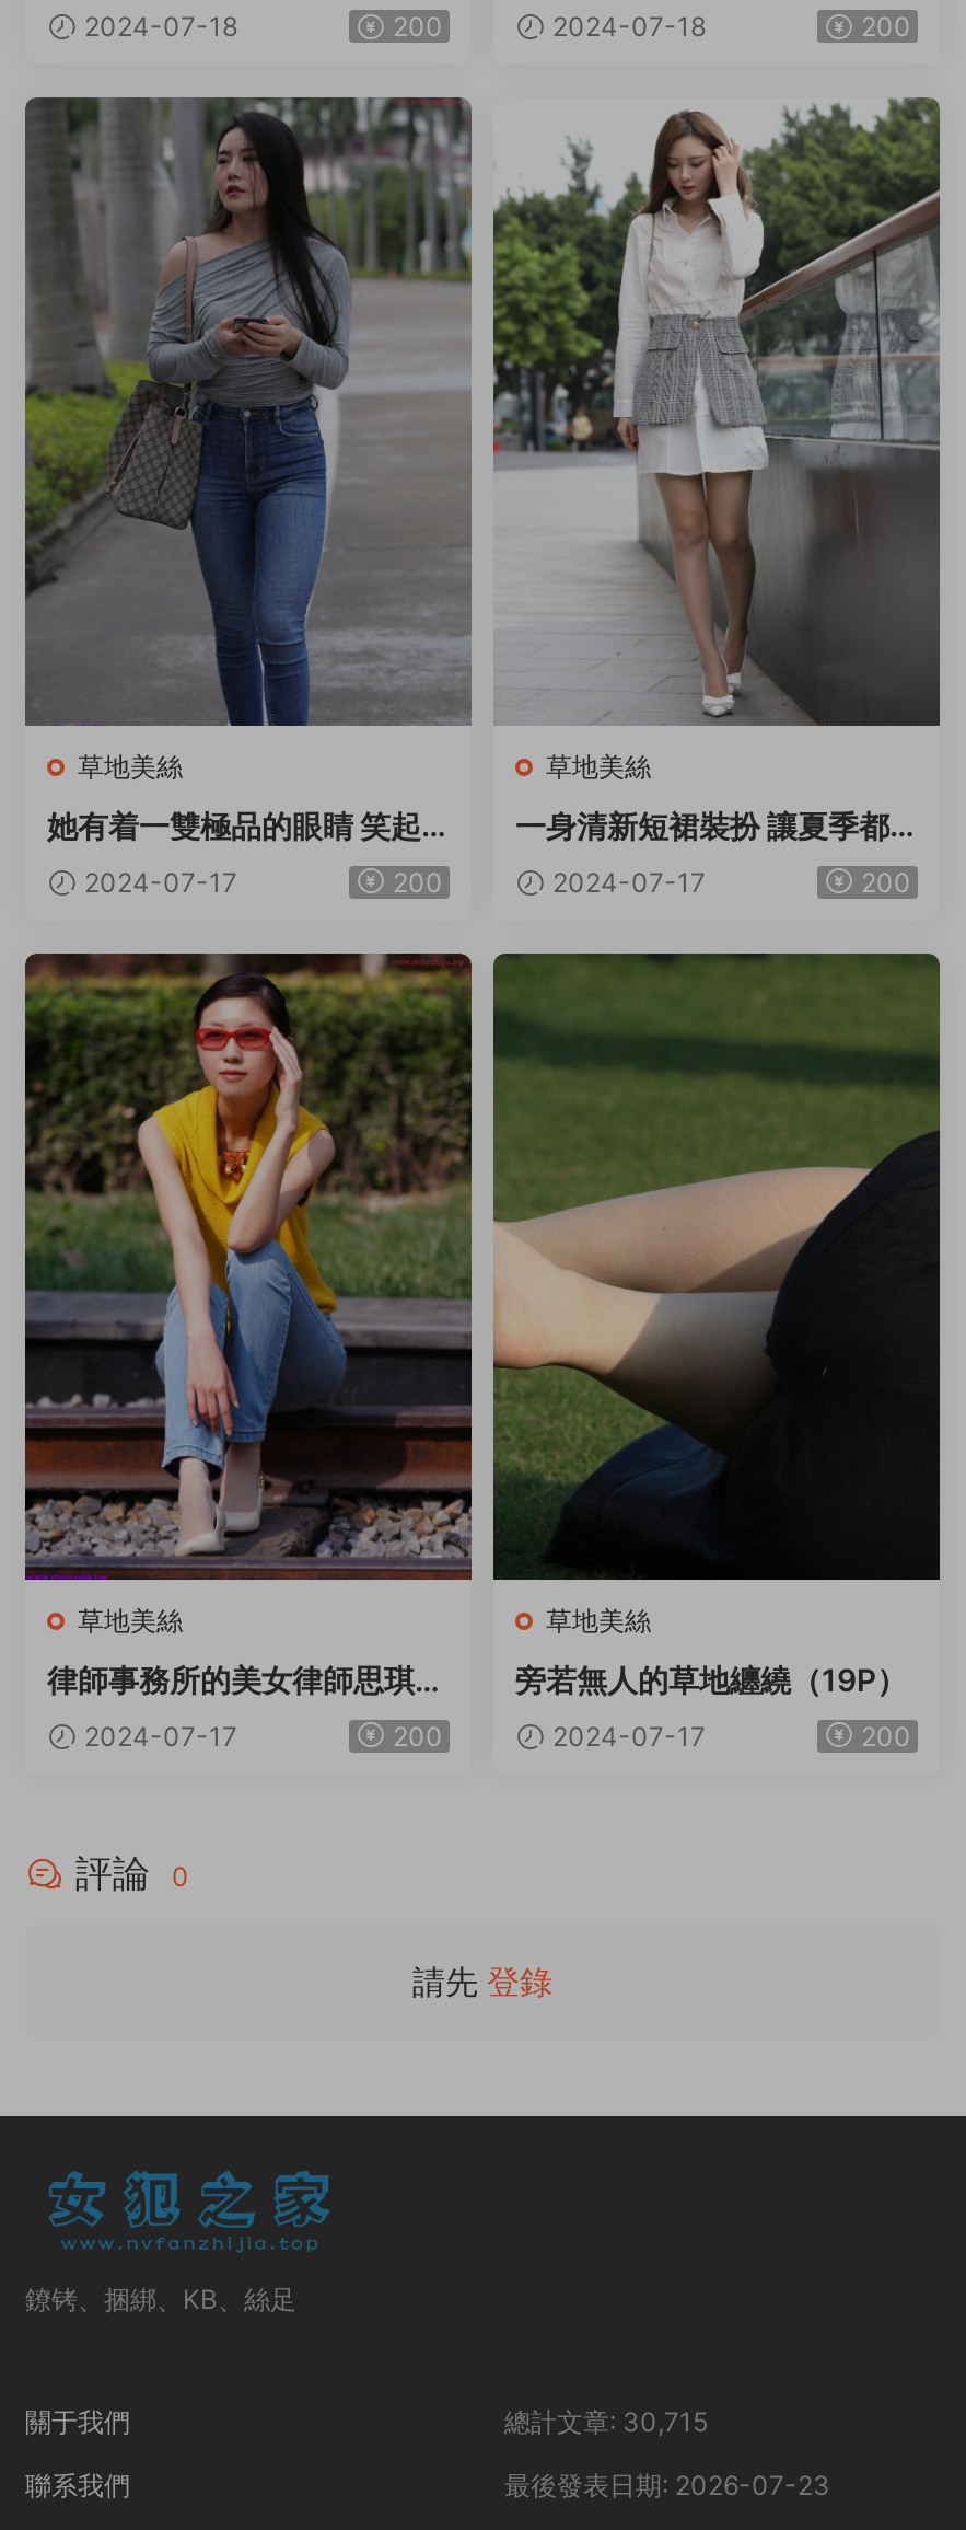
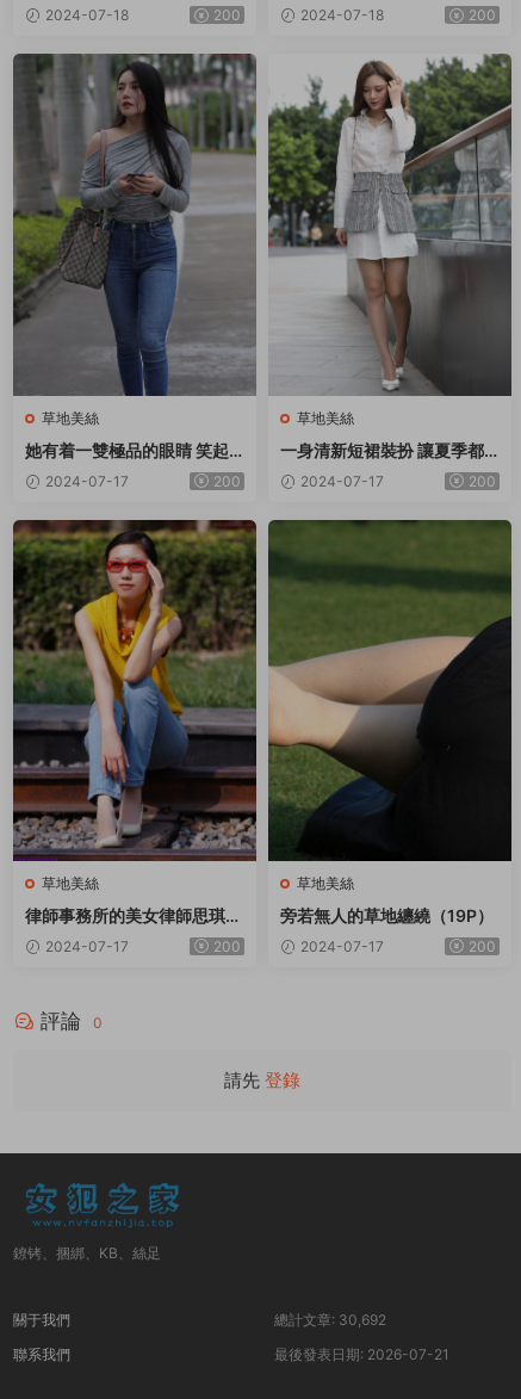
[504,2405,708,2437] 總計文章: 30,715 -> [274,1310,386,1328] 總計文章: 30,692
[504,2468,830,2501] 最後發表日期: 2026-07-23 -> [274,1345,449,1363] 最後發表日期: 2026-07-21

